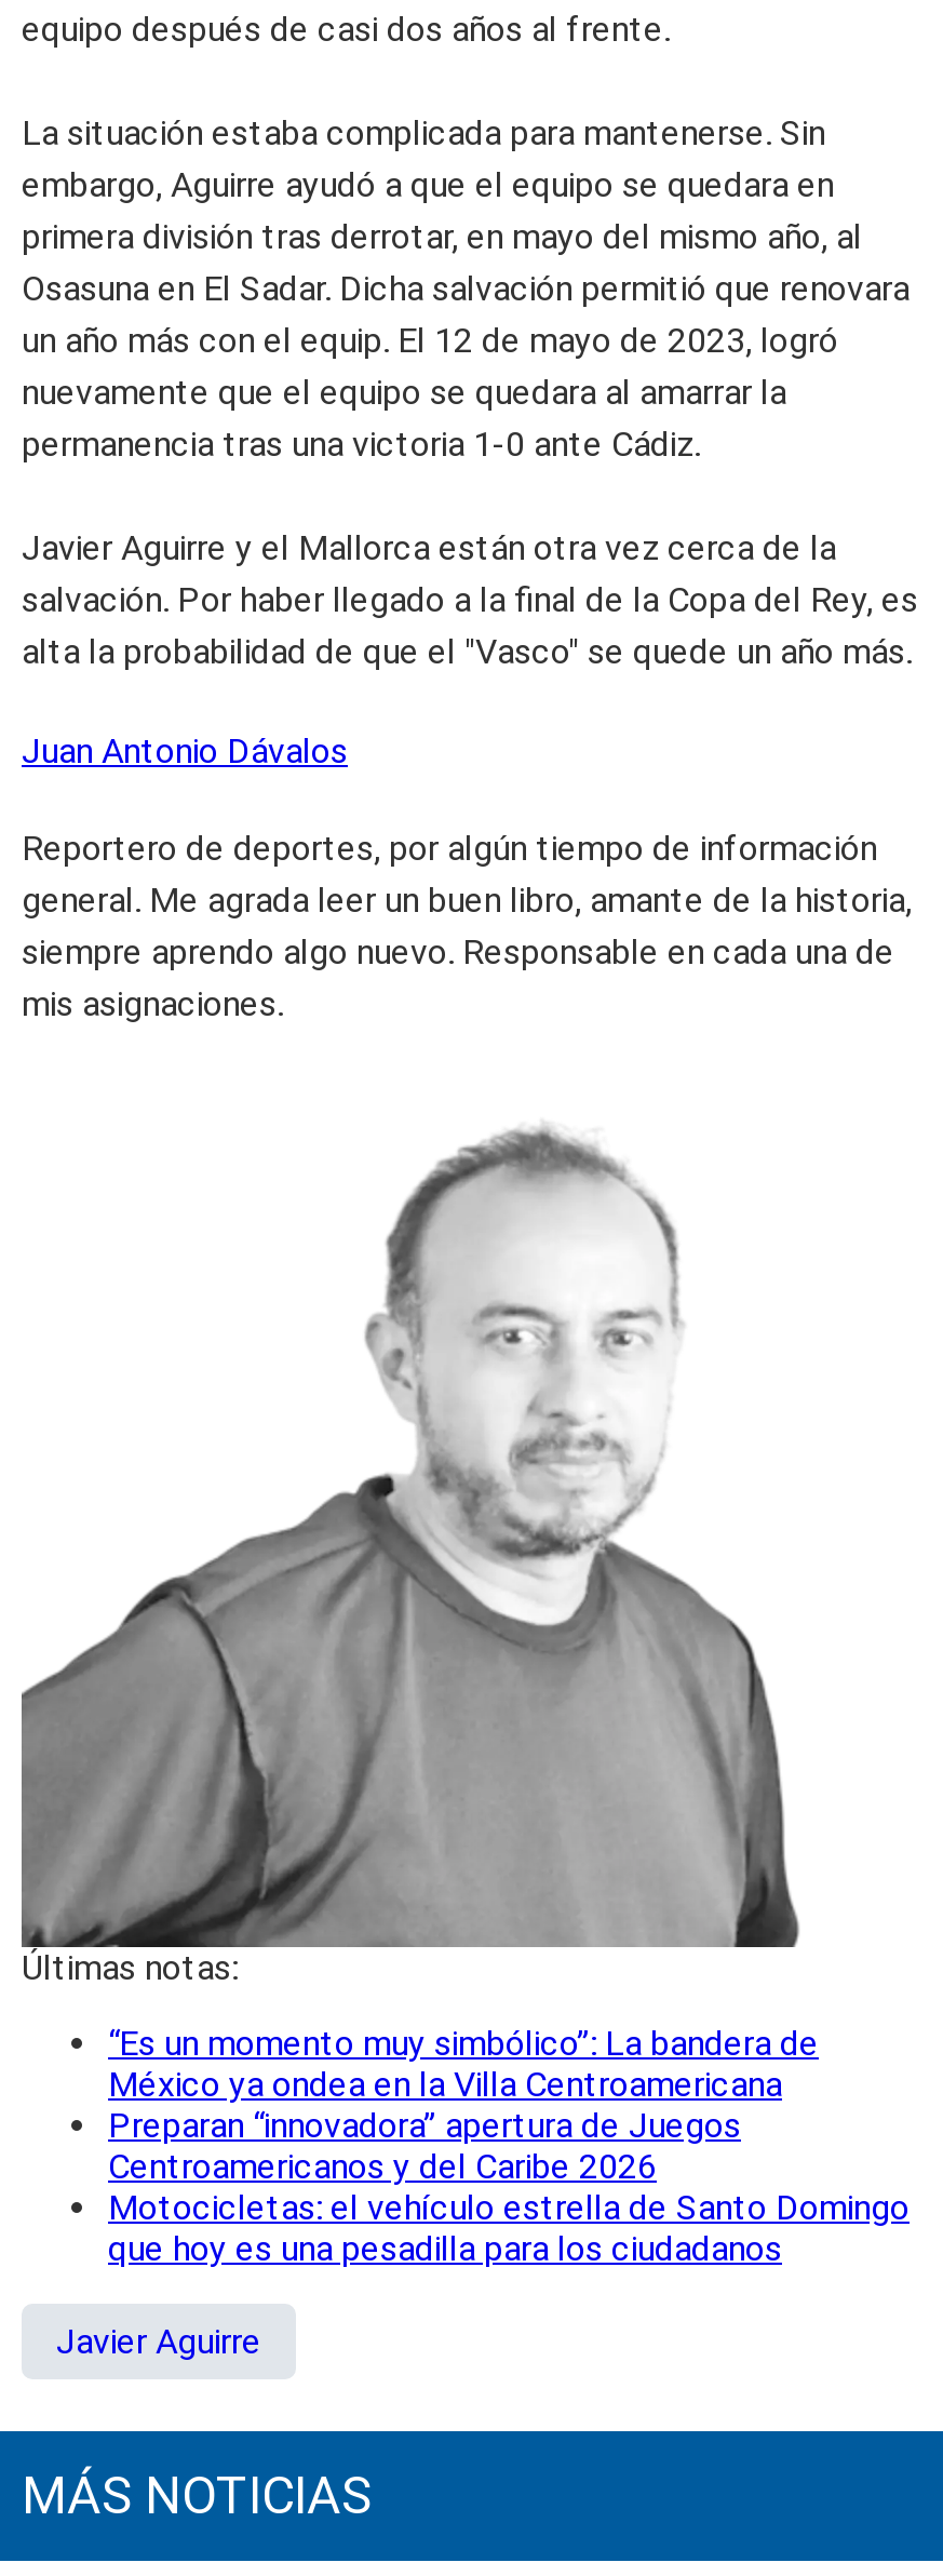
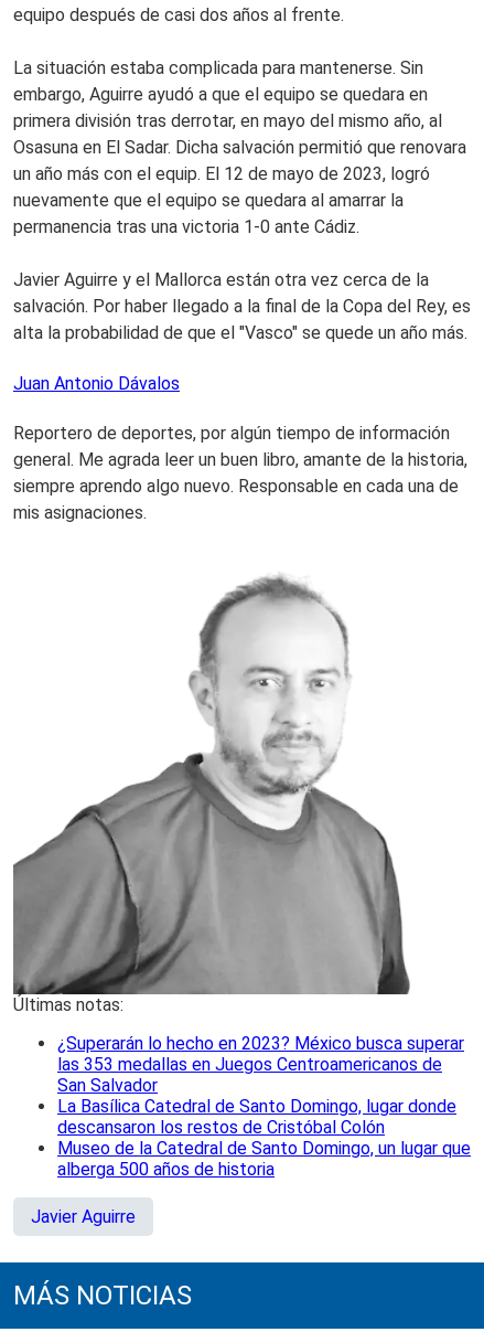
[108,2023,910,2269] “Es un momento muy simbólico”: La bandera de | México ya ondea en la Villa Centroamericana | Preparan “innovadora” apertura de Juegos | Centroamericanos y del Caribe 2026 | Motocicletas: el vehículo estrella de Santo Domingo | que hoy es una pesadilla para los ciudadanos -> [57,1033,471,1180] ¿Superarán lo hecho en 2023? México busca superar | las 353 medallas en Juegos Centroamericanos de | San Salvador | La Basílica Catedral de Santo Domingo, lugar donde | descansaron los restos de Cristóbal Colón | Museo de la Catedral de Santo Domingo, un lugar que | alberga 500 años de historia

